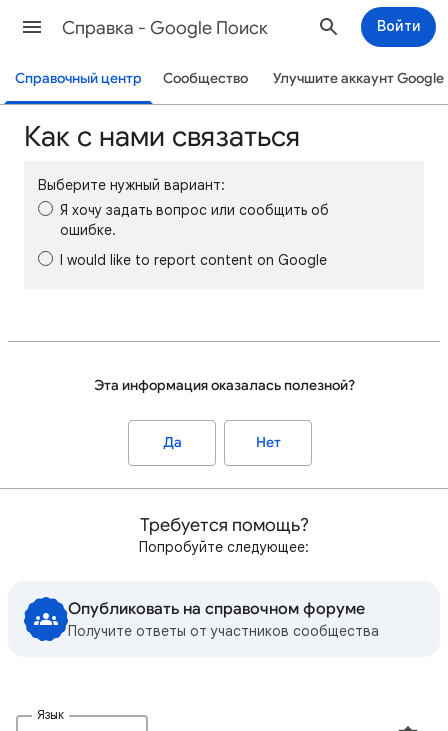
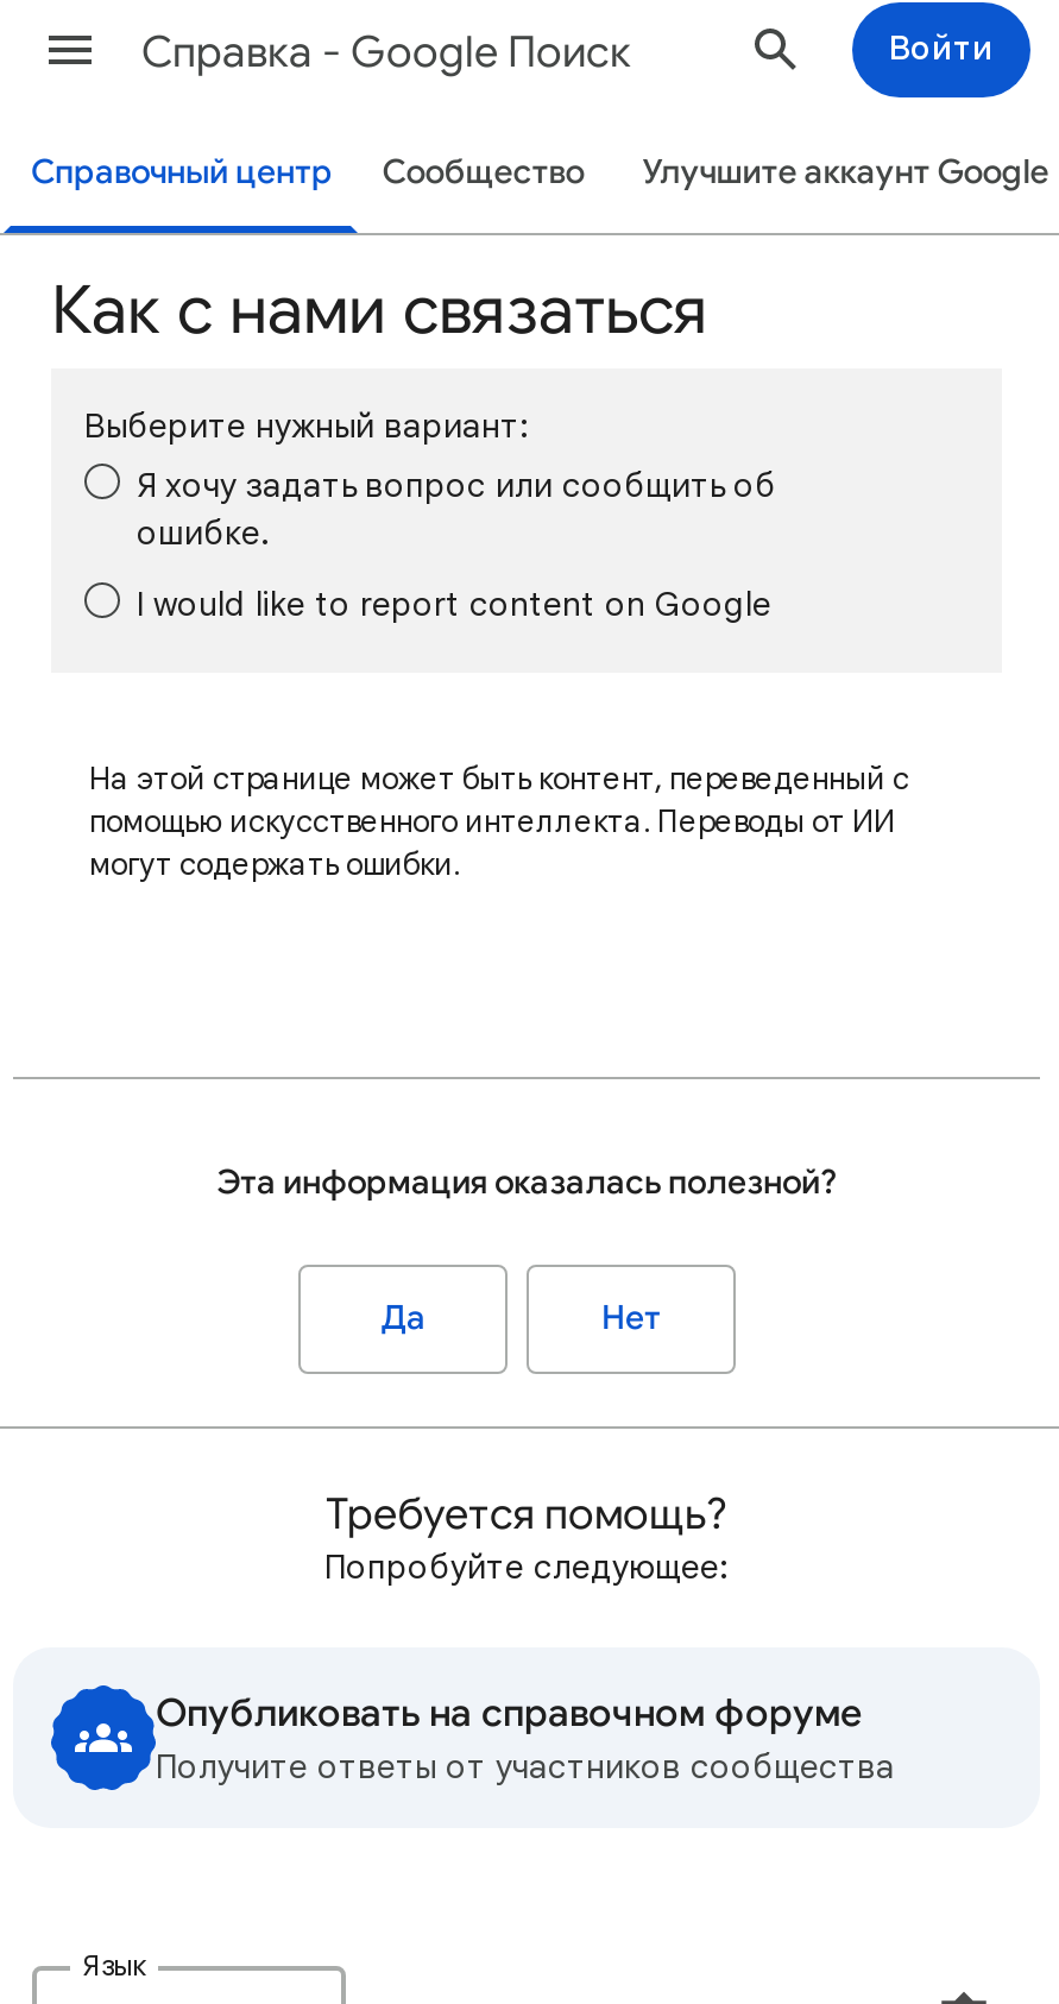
none -> [89,758,909,884] На этой странице может быть контент, переведенный с | помощью искусственного интеллекта. Переводы от ИИ | могут содержать ошибки.

